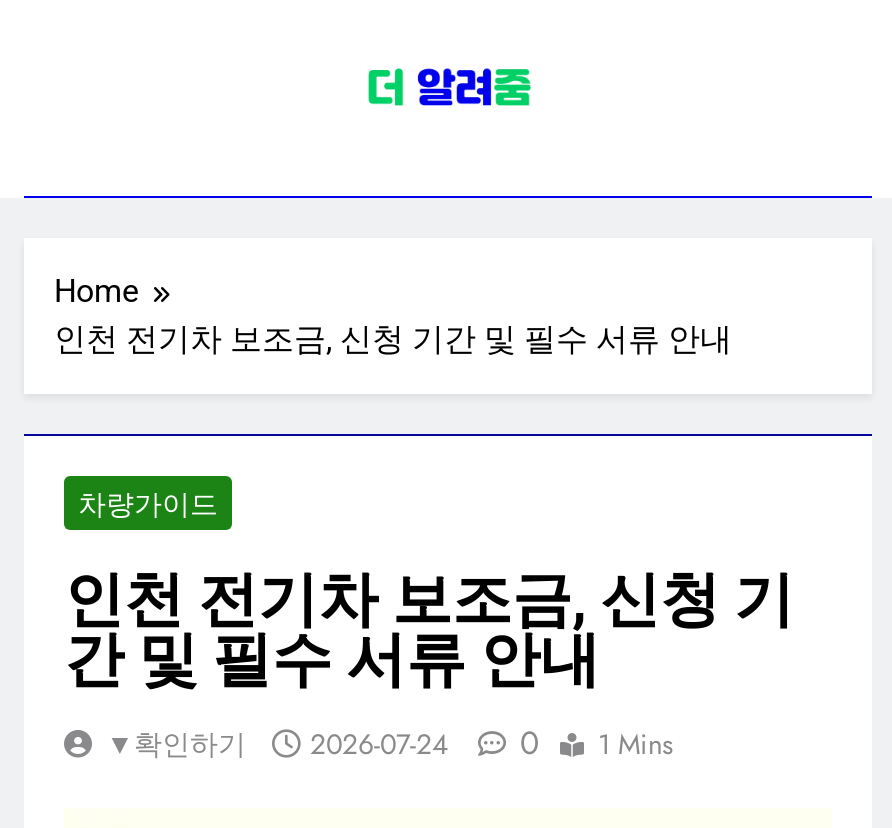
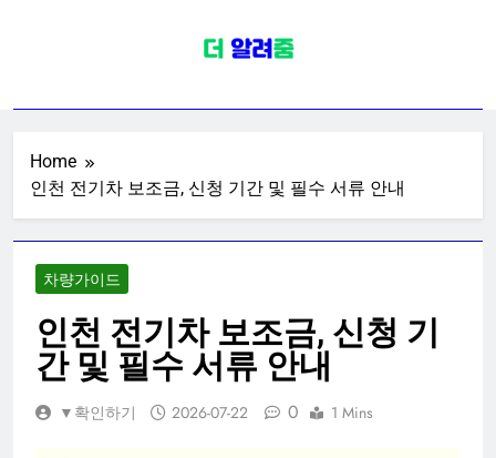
[310,723,448,763] 2026-07-24 -> [172,401,248,423] 2026-07-22

